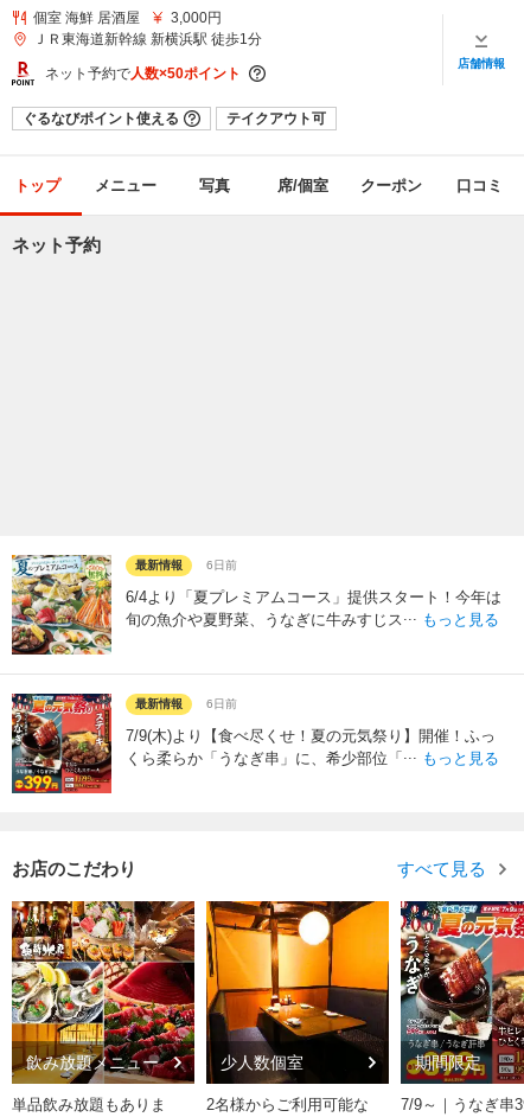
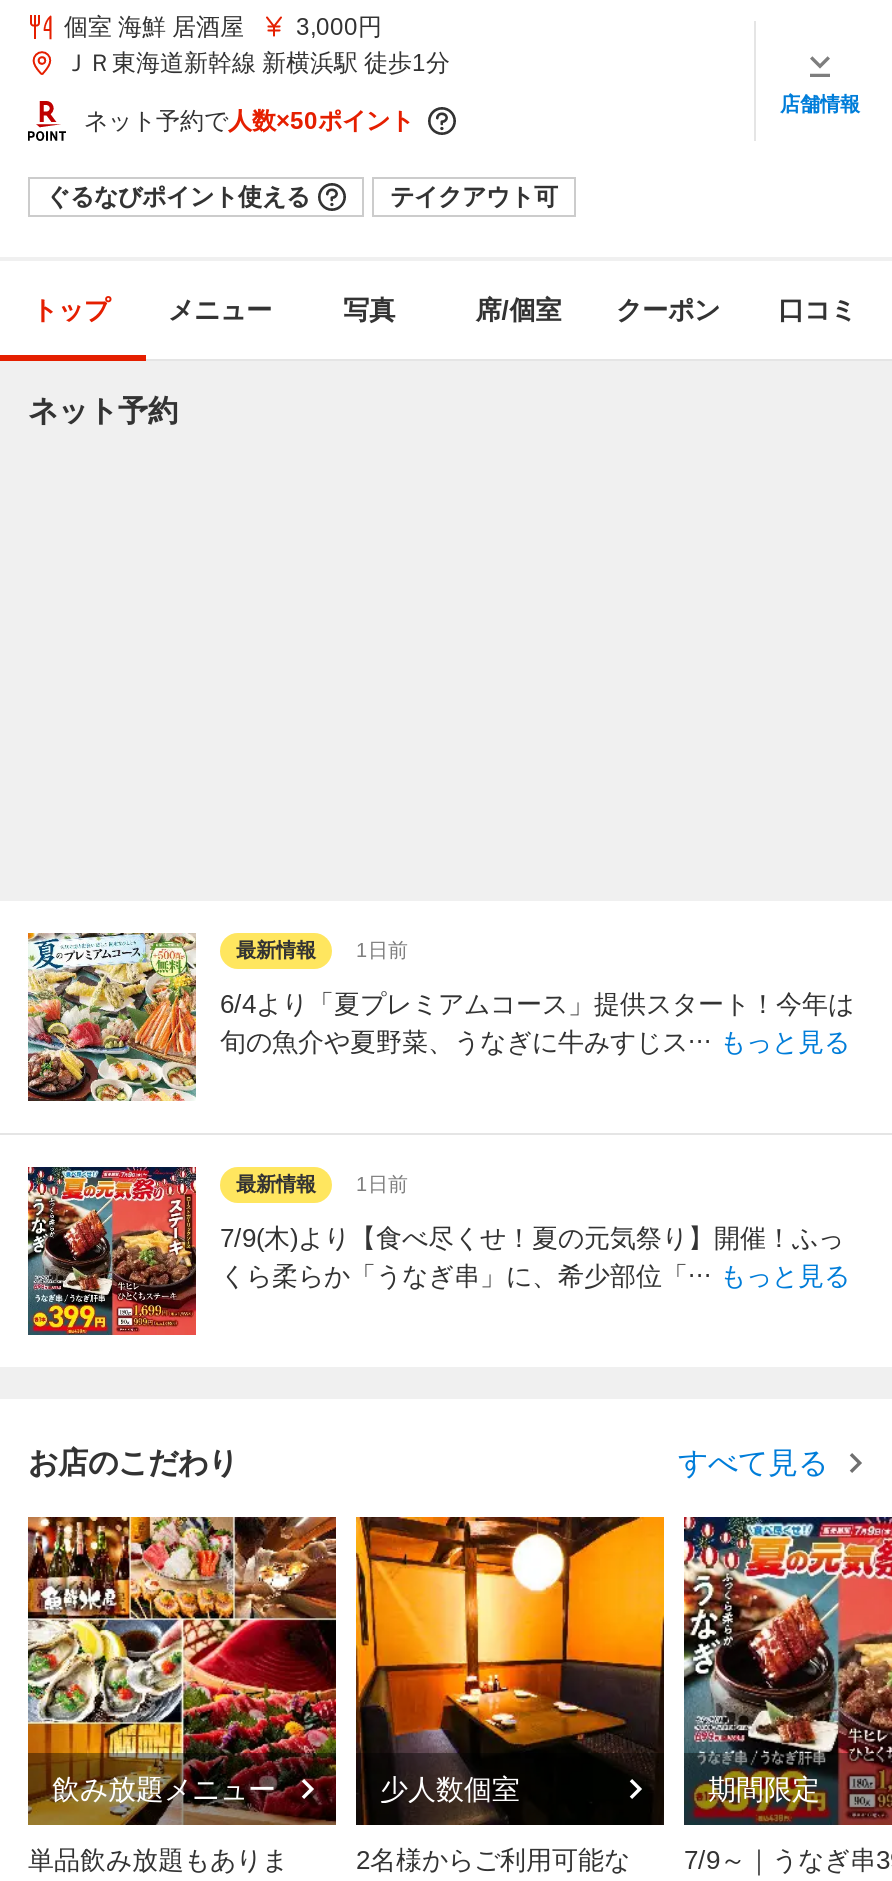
[135,558,237,572] 最新情報 6日前 -> [236,939,408,961] 最新情報 1日前
[135,697,237,710] 最新情報 6日前 -> [236,1173,408,1195] 最新情報 1日前

